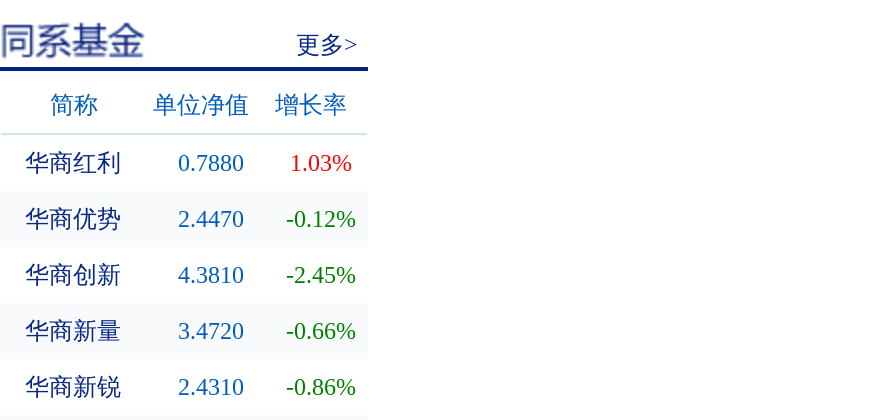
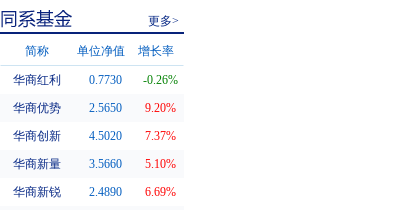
[178,149,244,177] 0.7880 -> [89,73,122,87] 0.7730
[290,149,352,177] 1.03% -> [143,73,178,87] -0.26%
[178,205,244,233] 2.4470 -> [89,101,122,115] 2.5650
[286,205,356,233] -0.12% -> [145,101,176,115] 9.20%
[178,261,244,289] 4.3810 -> [89,129,122,143] 4.5020
[286,261,356,289] -2.45% -> [145,129,176,143] 7.37%
[178,317,244,345] 3.4720 -> [89,157,122,171] 3.5660
[286,317,356,345] -0.66% -> [145,157,176,171] 5.10%
[178,373,244,401] 2.4310 -> [89,185,122,199] 2.4890
[286,373,356,401] -0.86% -> [145,185,176,199] 6.69%

